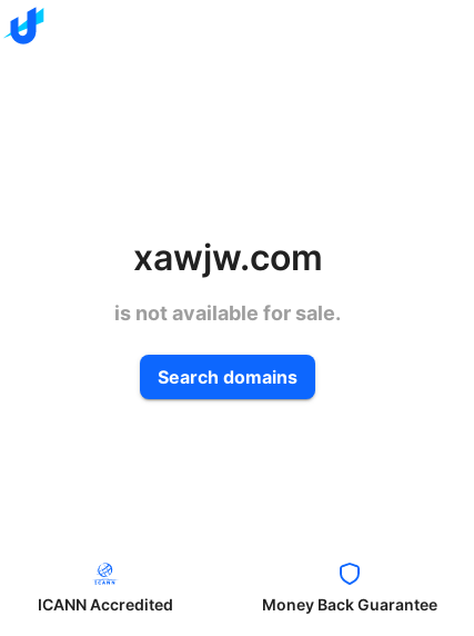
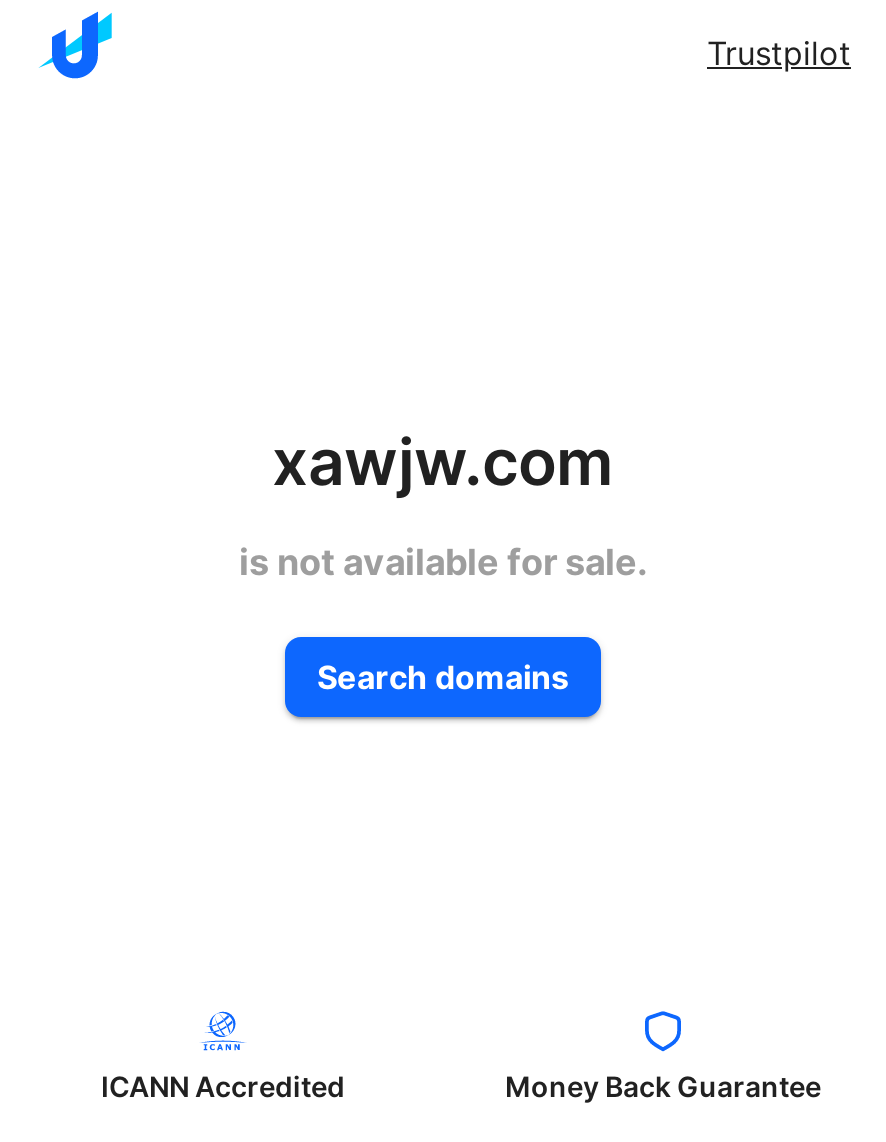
none -> [707,33,851,73] Trustpilot

